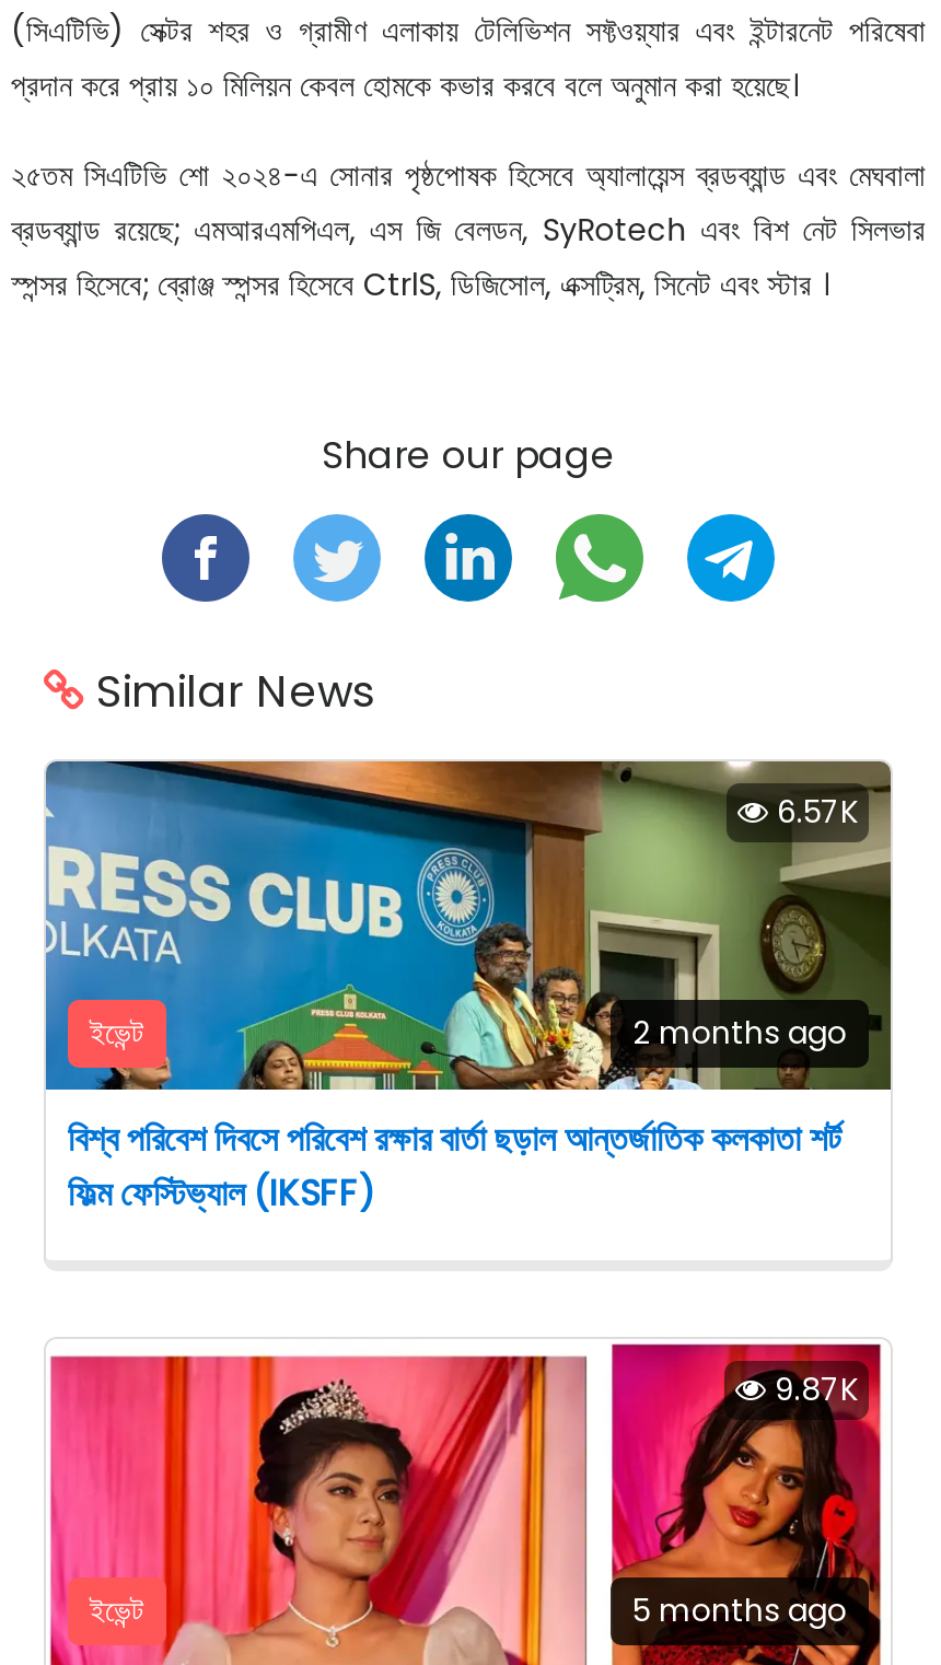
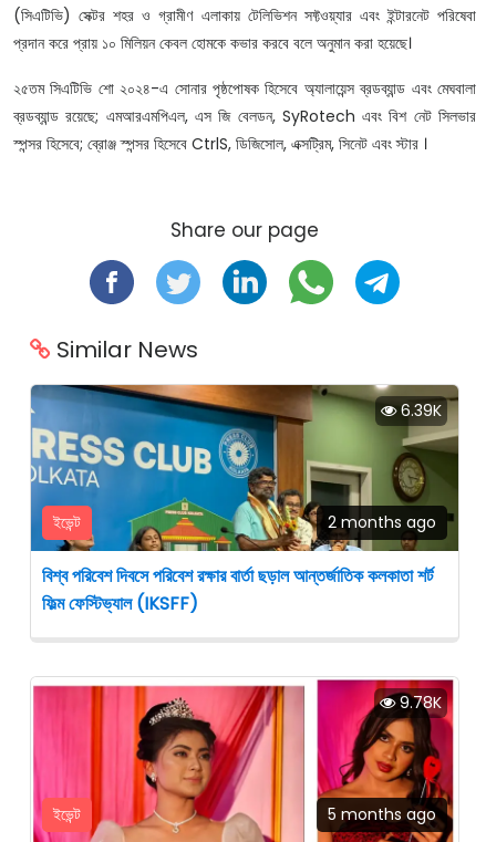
[768,790,858,834] 6.57K -> [396,399,442,422] 6.39K
[766,1367,858,1411] 9.87K -> [395,692,442,714] 9.78K

